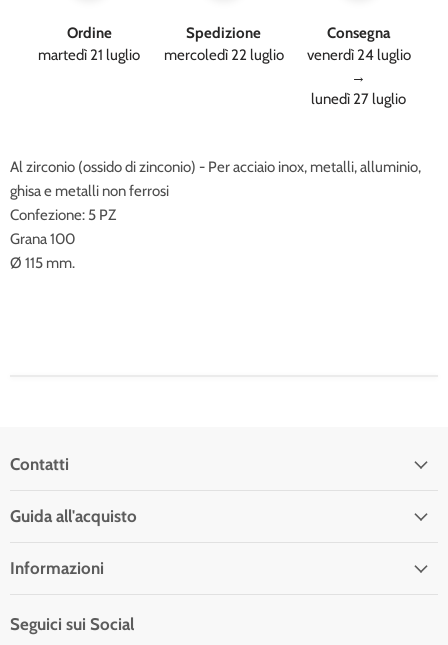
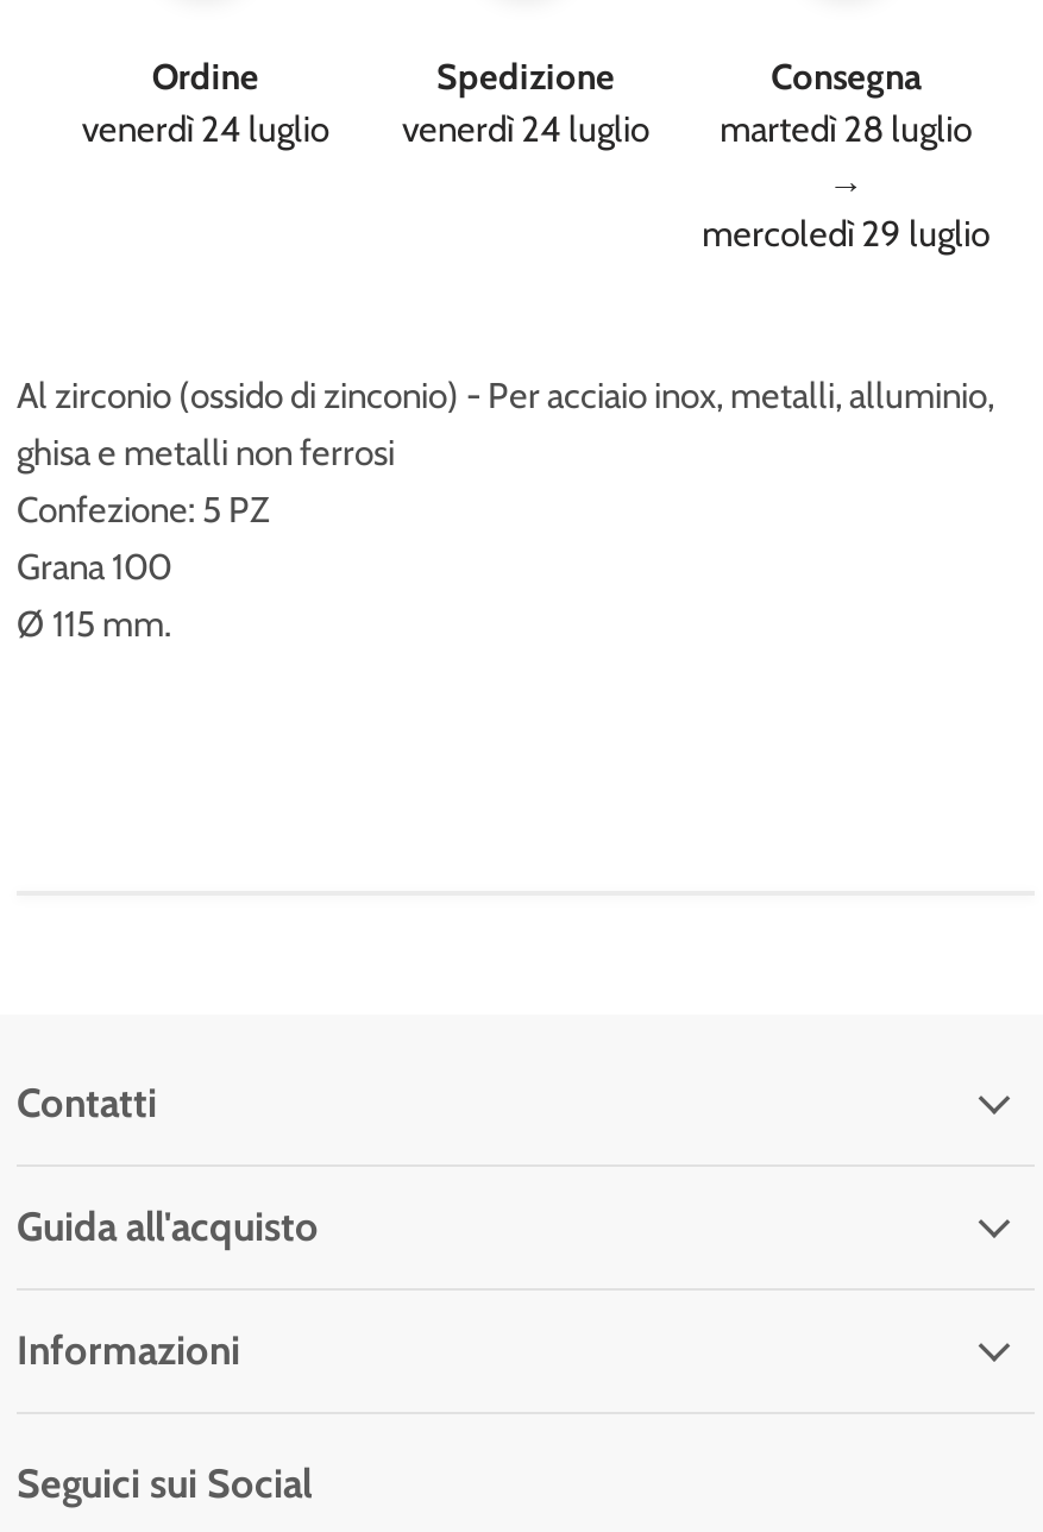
[38,46,140,64] martedì 21 luglio -> [82,109,329,152] venerdì 24 luglio
[164,46,284,64] mercoledì 22 luglio -> [402,109,649,152] venerdì 24 luglio
[307,46,411,64] venerdì 24 luglio -> [720,109,972,152] martedì 28 luglio
[311,90,406,108] lunedì 27 luglio -> [702,213,990,256] mercoledì 29 luglio

